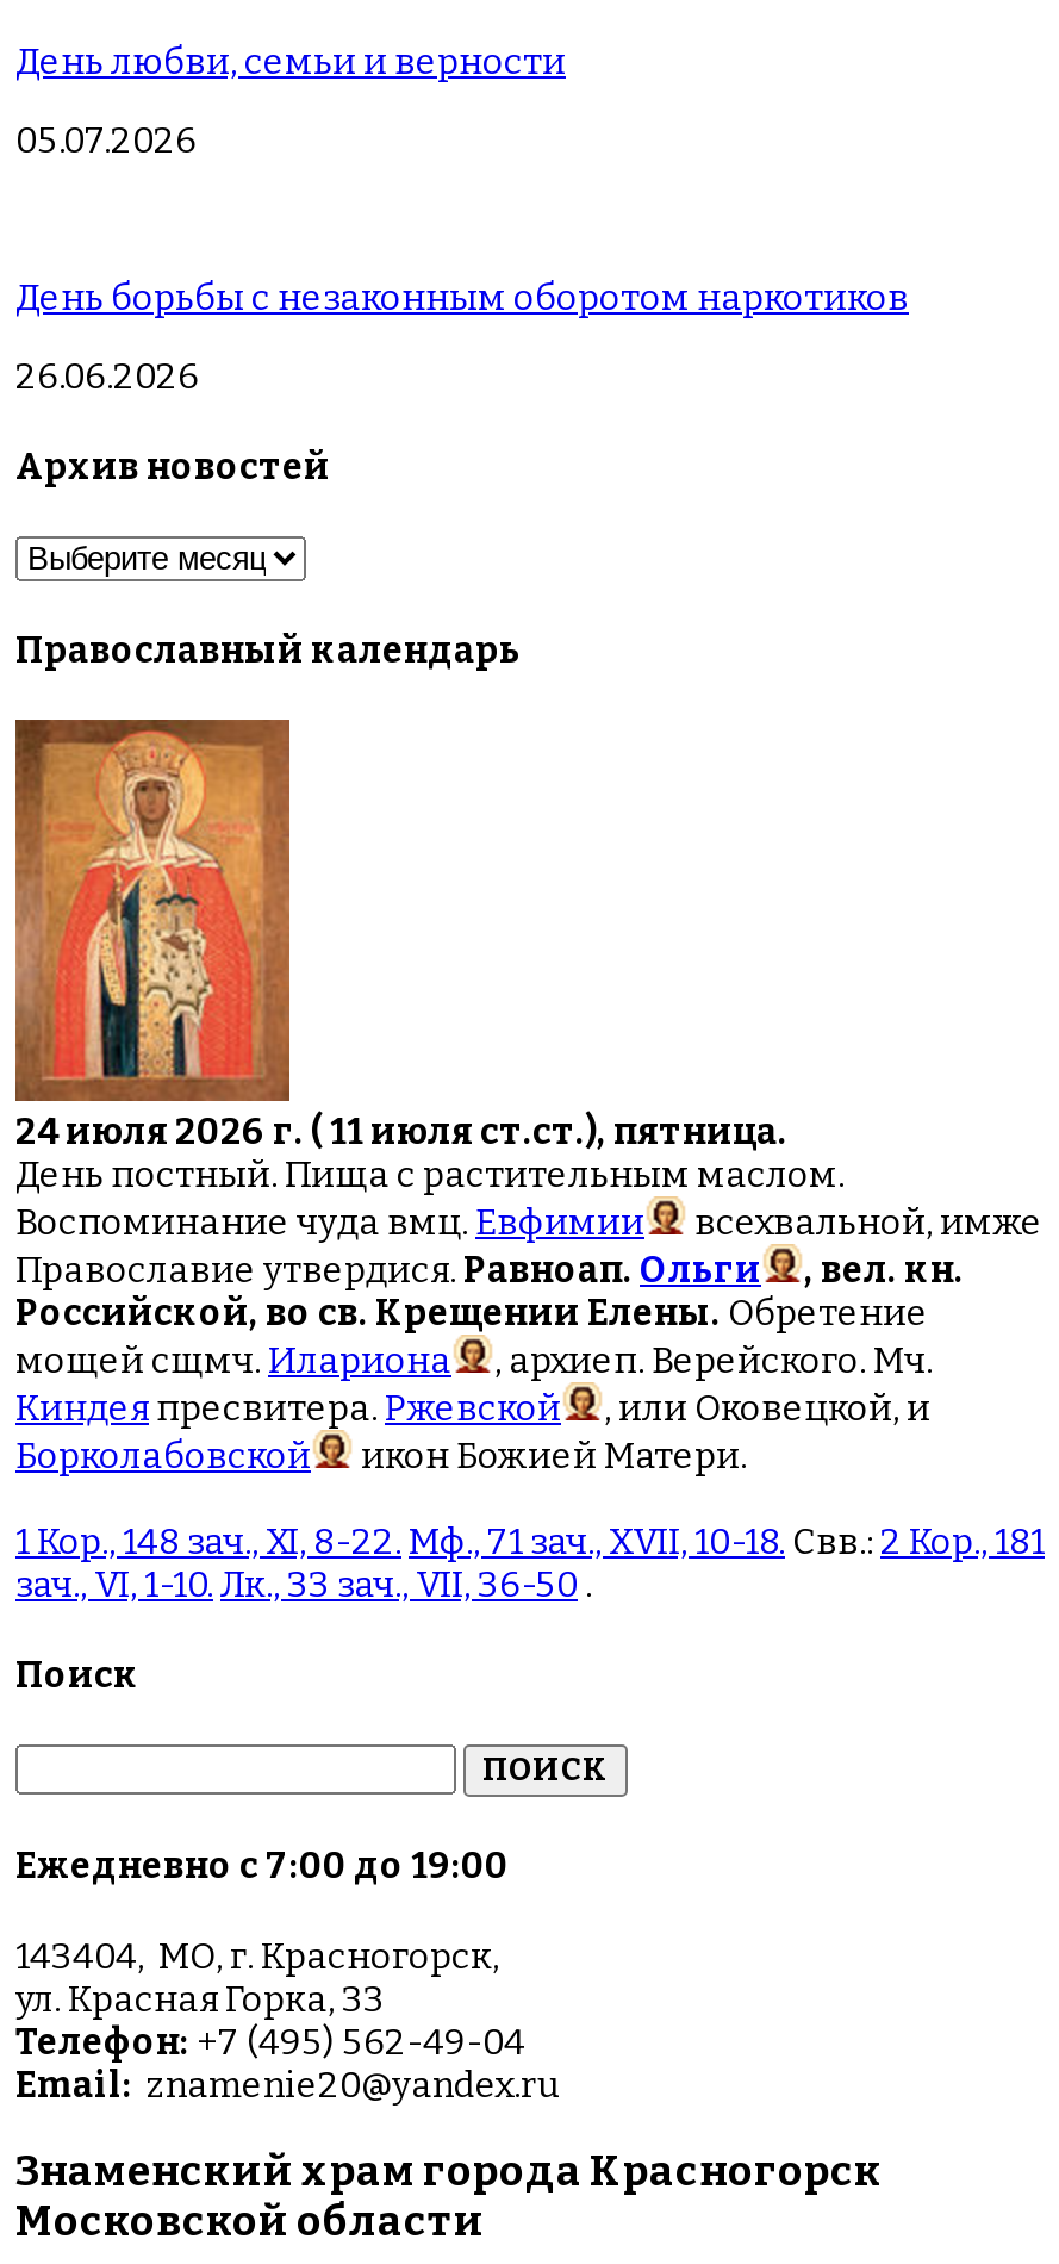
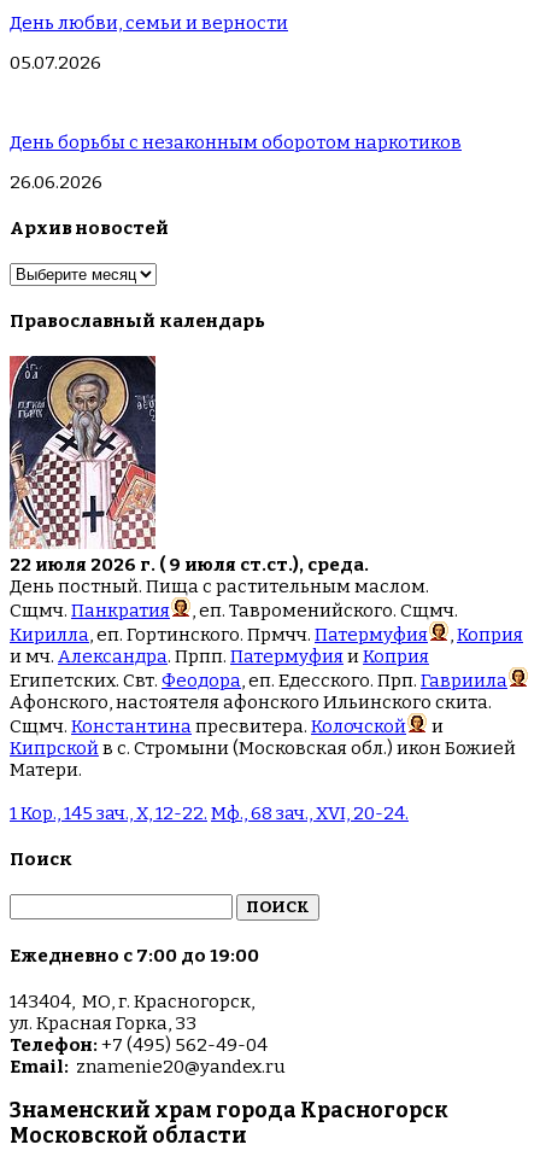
[13,717,787,1153] [image] | 24 июля 2026 г. ( 11 июля ст.ст.), пятница. -> [8,355,369,575] [image] | 22 июля 2026 г. ( 9 июля ст.ст.), среда.
[15,1201,1042,1477] Воспоминание чуда вмц. Евфимии | всехвальной, имже | Православие утвердися. Равноап. Ольги | , вел. кн. | Российской, во св. Крещении Елены. Обретение | мощей сщмч. Илариона | , архиеп. Верейского. Мч. | Киндея пресвитера. Ржевской | , или Оковецкой, и | Борколабовской | икон Божией Матери. -> [10,599,523,780] Сщмч. Панкратия | , еп. Тавроменийского. Сщмч. | Кирилла, еп. Гортинского. Прмчч. Патермуфия | , Коприя | и мч. Александра. Прпп. Патермуфия иКоприя | Египетских. Свт. Феодора, еп. Едесского. Прп. Гавриила | Афонского, настоятеля афонского Ильинского скита. | Сщмч. Константина пресвитера. Колочской | и | Кипрской в с. Стромыни (Московская обл.) икон Божией | Матери.
[15,1520,1045,1606] 1 Кор., 148 зач., XI, 8-22. Мф., 71 зач., XVII, 10-18. Свв.: 2 Кор., 181 | зач., VI, 1-10. Лк., 33 зач., VII, 36-50 . -> [10,802,409,824] 1 Кор., 145 зач., X, 12-22. Мф., 68 зач., XVI, 20-24.

